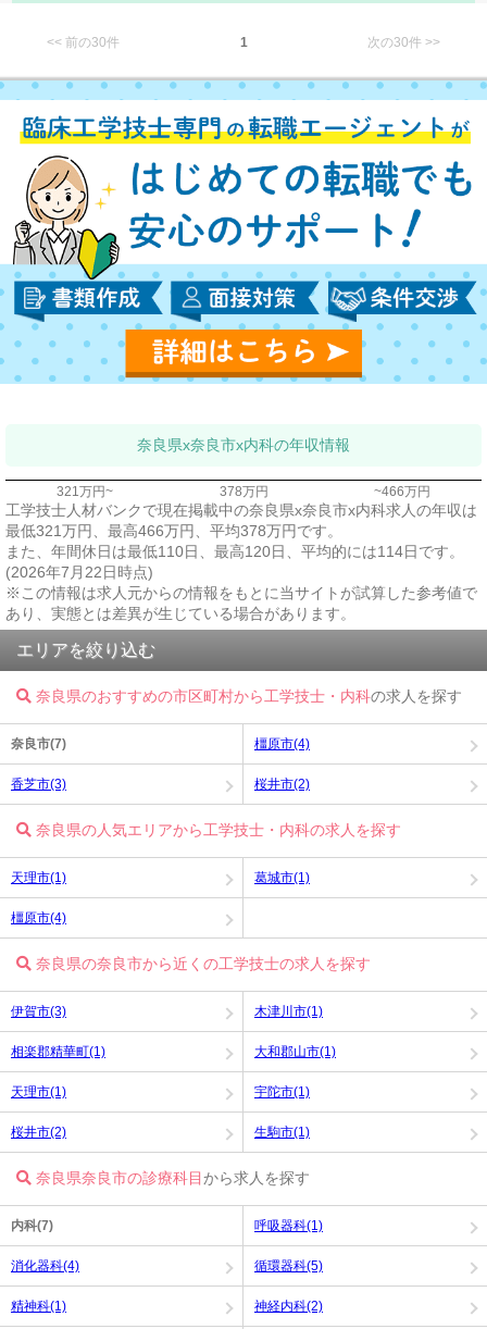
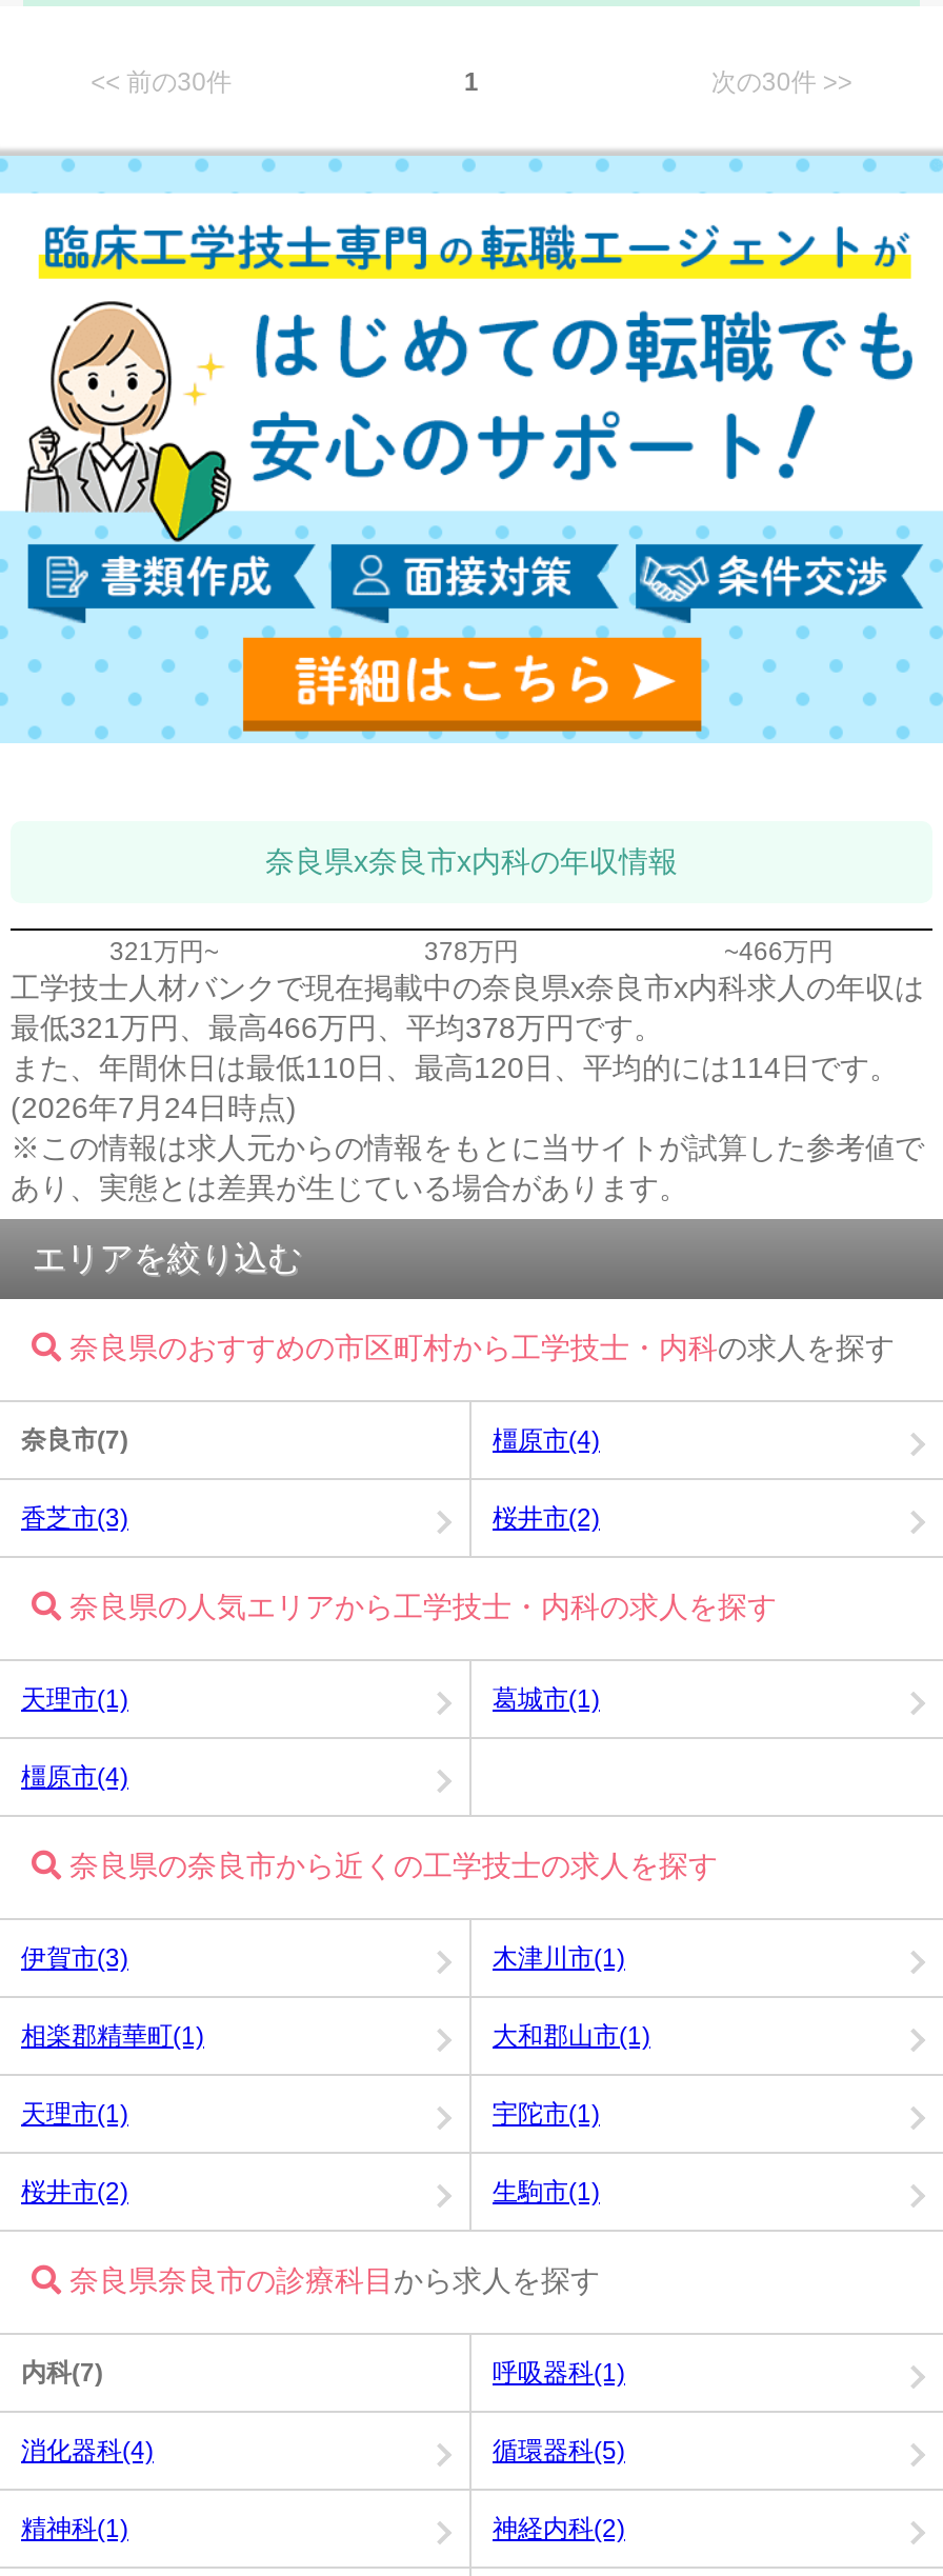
[5,563,153,581] (2026年7月22日時点) -> [11,1091,297,1125] (2026年7月24日時点)

